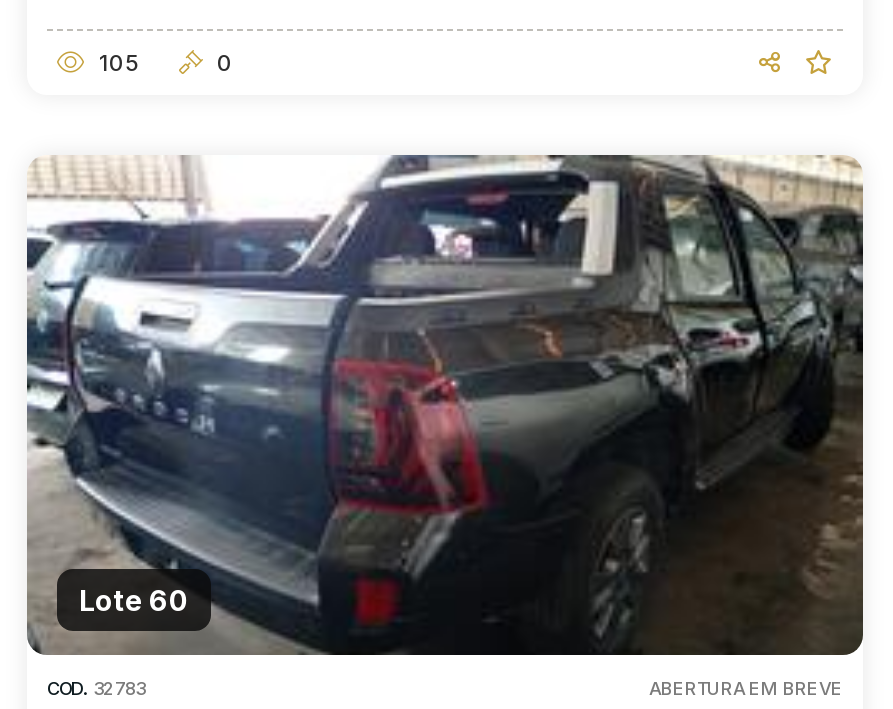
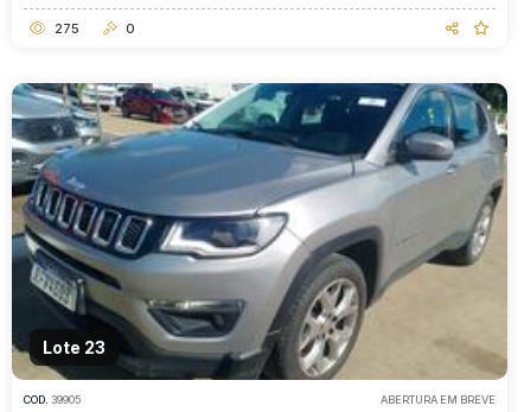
[99,48,139,76] 105 -> [55,20,79,36] 275
[25,153,865,657] [image] | Lote 60 -> [11,82,509,381] [image] | Lote 23
[47,677,145,699] COD. 32783 -> [24,393,82,406] COD. 39905

